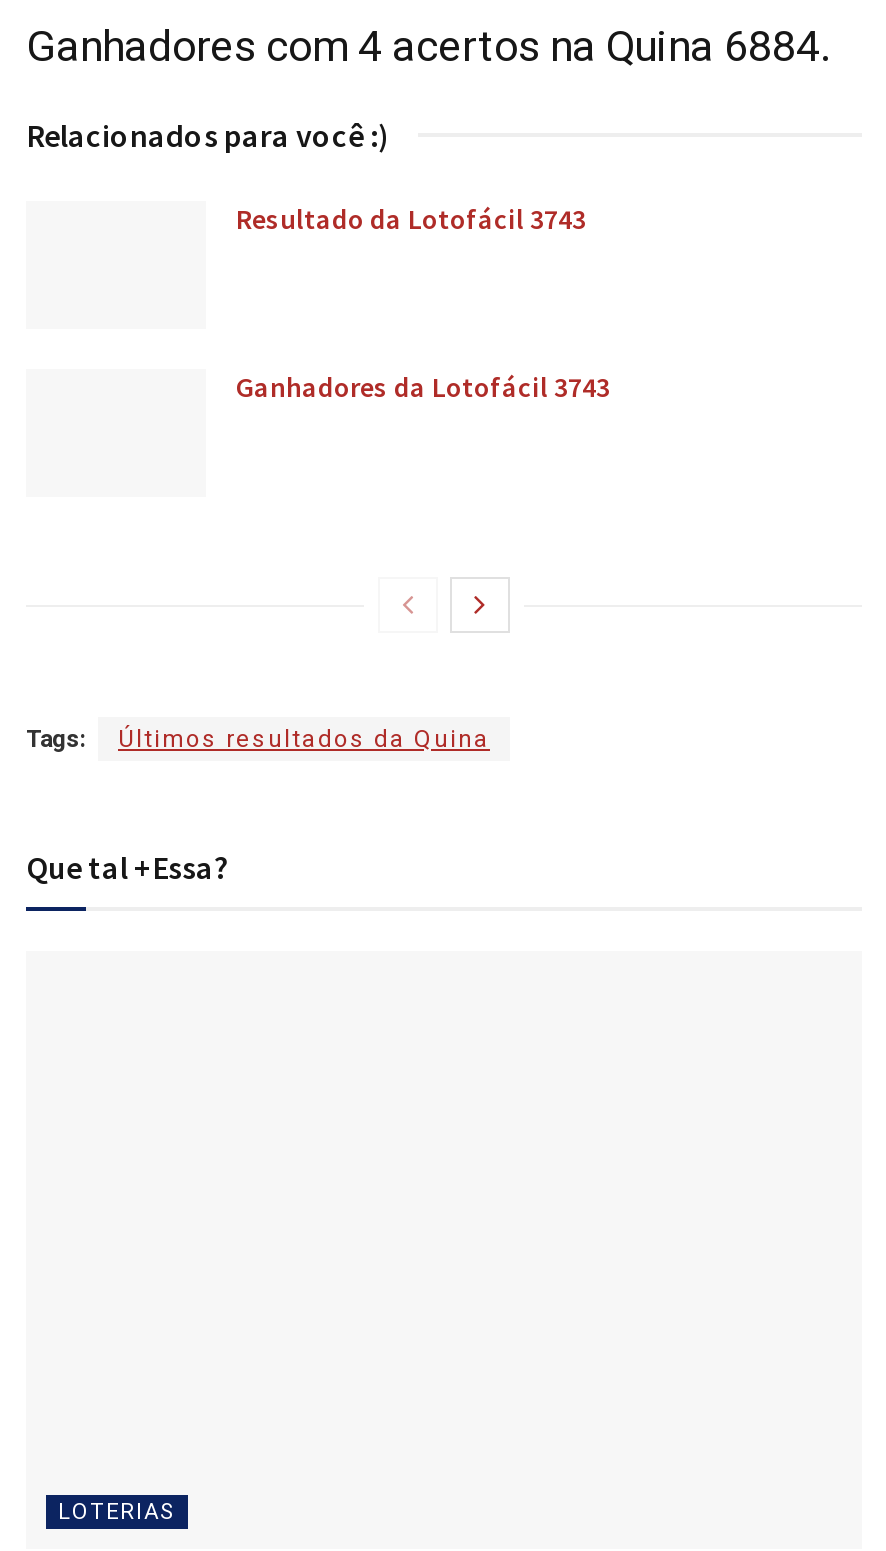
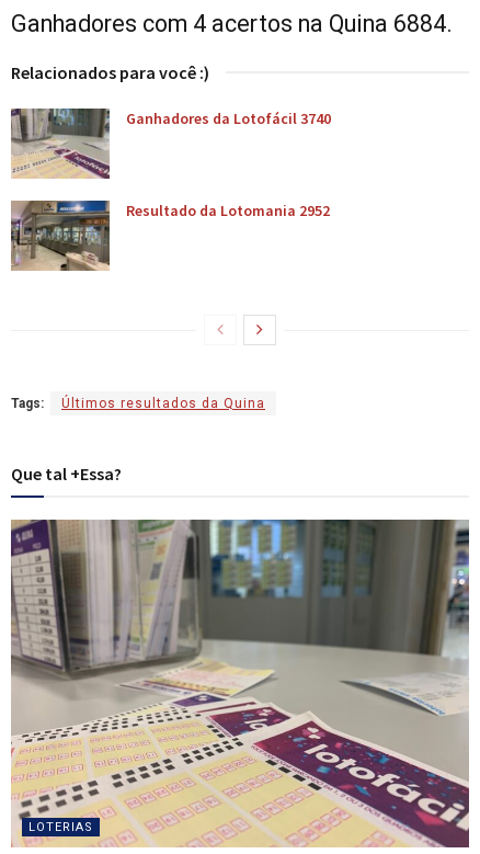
none -> [10,107,111,180] [image]
none -> [10,200,111,272] [image]
[236,200,586,236] Resultado da Lotofácil 3743 -> [126,108,331,128] Ganhadores da Lotofácil 3740
[236,369,610,405] Ganhadores da Lotofácil 3743 -> [126,201,330,220] Resultado da Lotomania 2952
none -> [10,519,470,849] [image]

